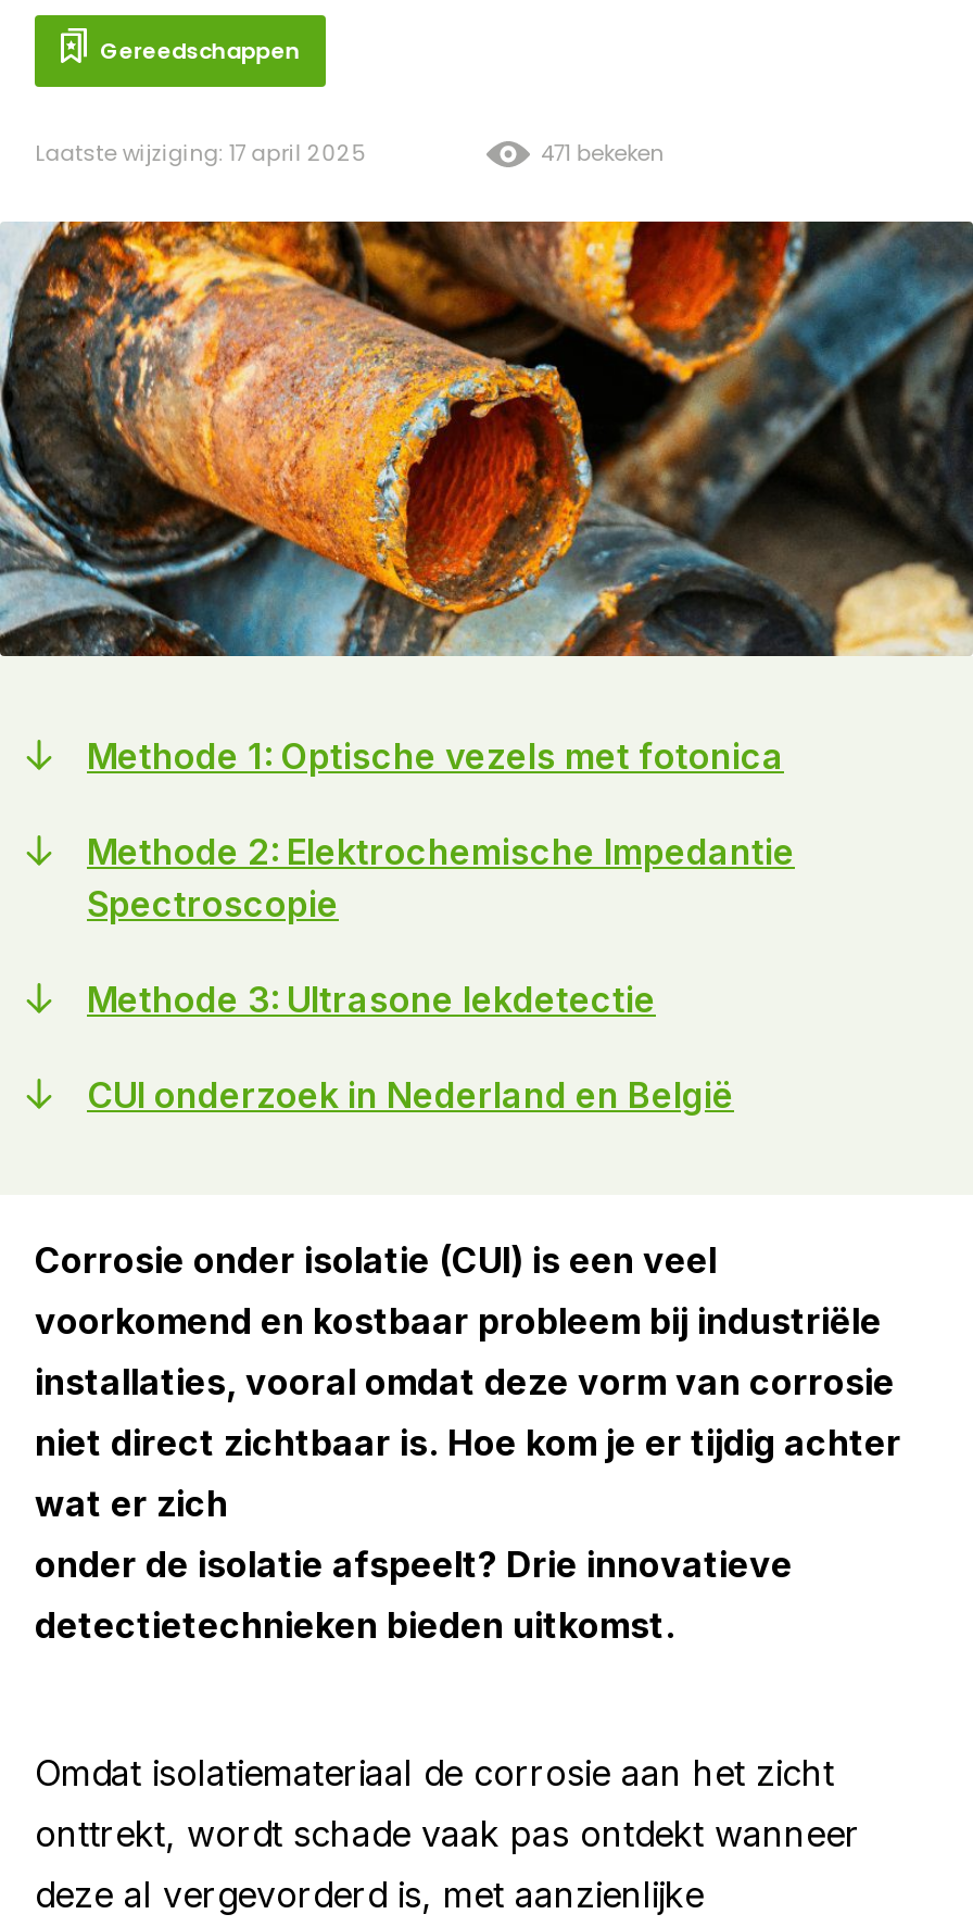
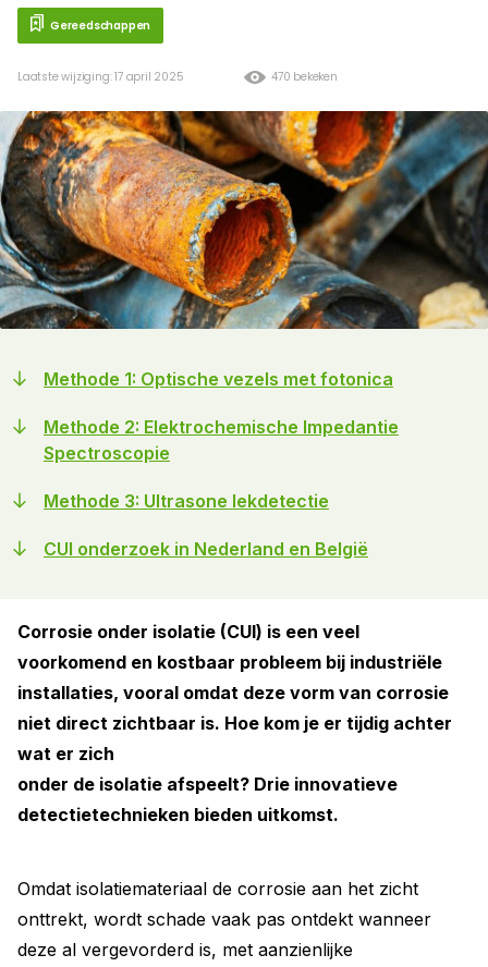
[541,137,664,169] 471 bekeken -> [271,69,337,85] 470 bekeken

